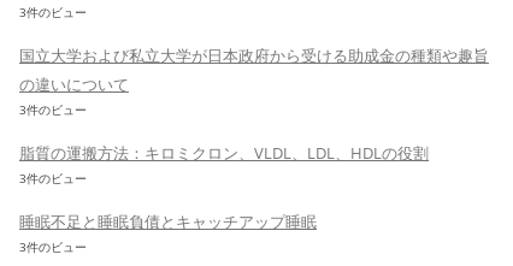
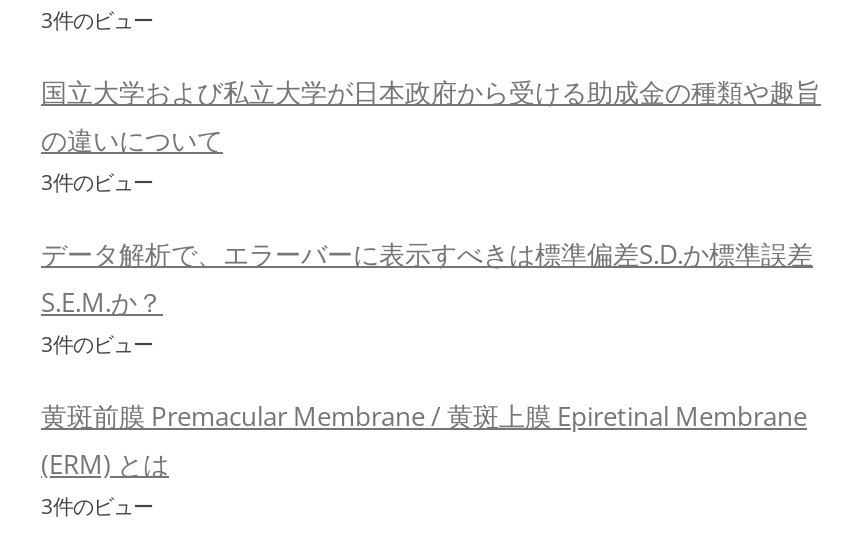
[19,142,429,164] 脂質の運搬方法：キロミクロン、VLDL、LDL、HDLの役割 -> [41,236,813,320] データ解析で、エラーバーに表示すべきは標準偏差S.D.か標準誤差 | S.E.M.か？
[19,211,317,232] 睡眠不足と睡眠負債とキャッチアップ睡眠 -> [41,398,807,482] 黄斑前膜 Premacular Membrane / 黄斑上膜 Epiretinal Membrane | (ERM) とは

